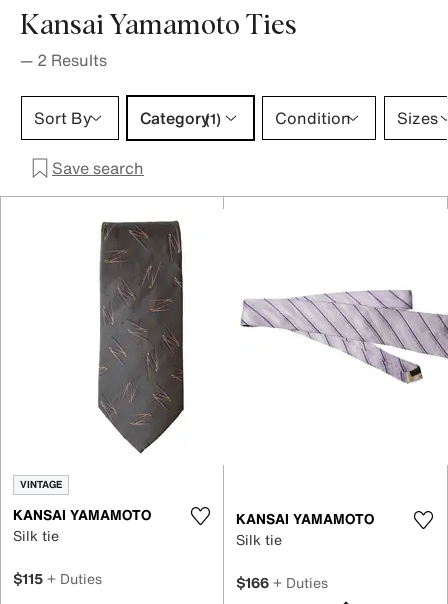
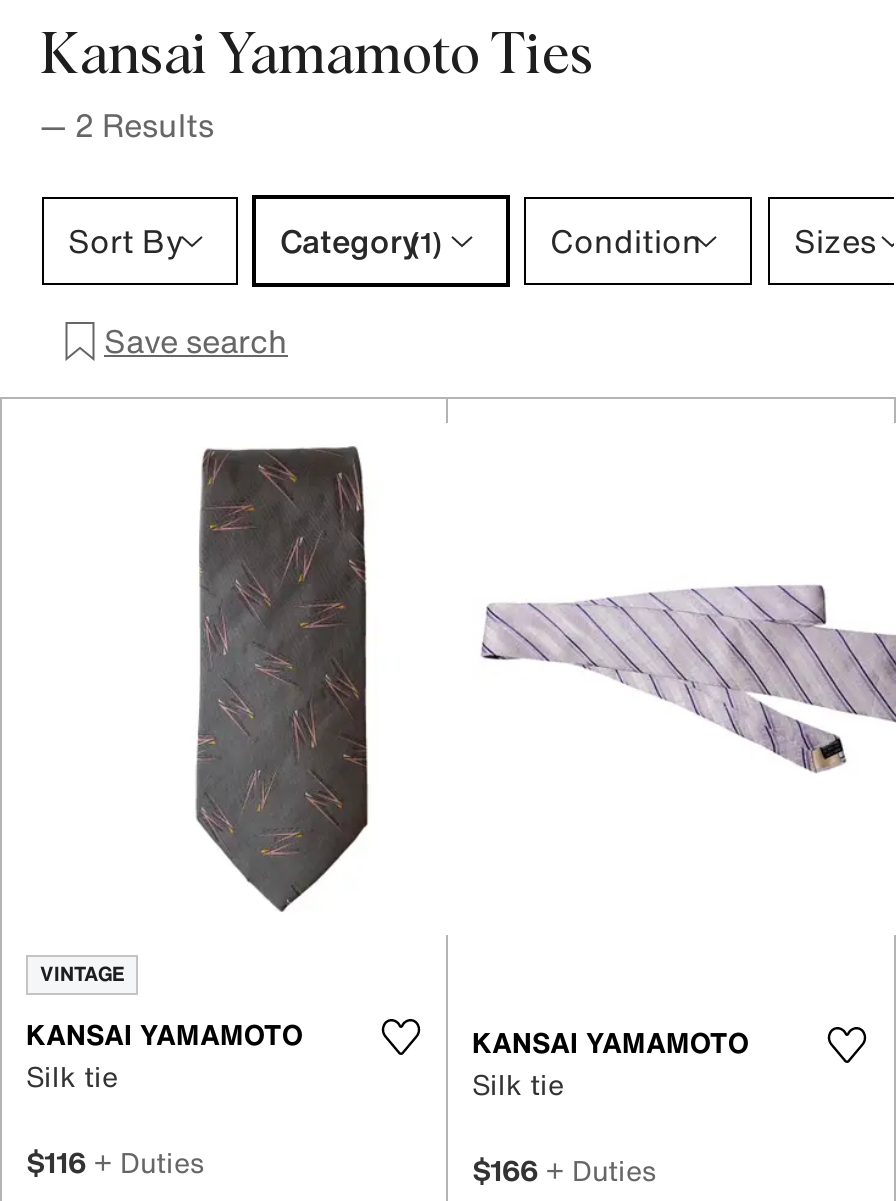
[13,568,102,589] $115 + Duties -> [26,1141,204,1183] $116 + Duties

